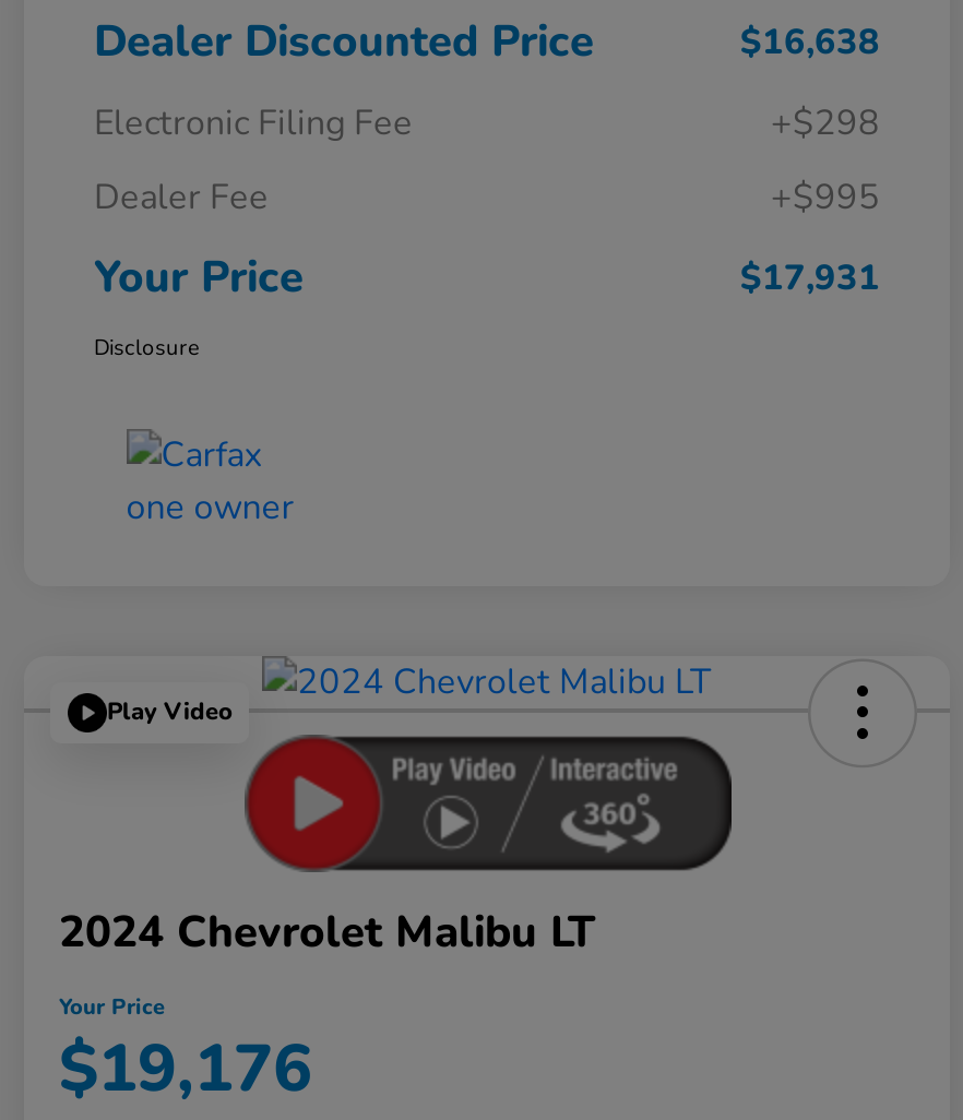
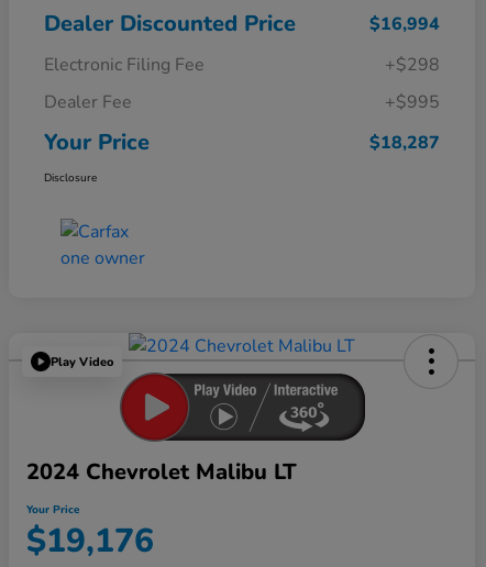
[740,18,880,66] $16,638 -> [369,13,440,37] $16,994
[740,254,880,302] $17,931 -> [369,131,440,155] $18,287

